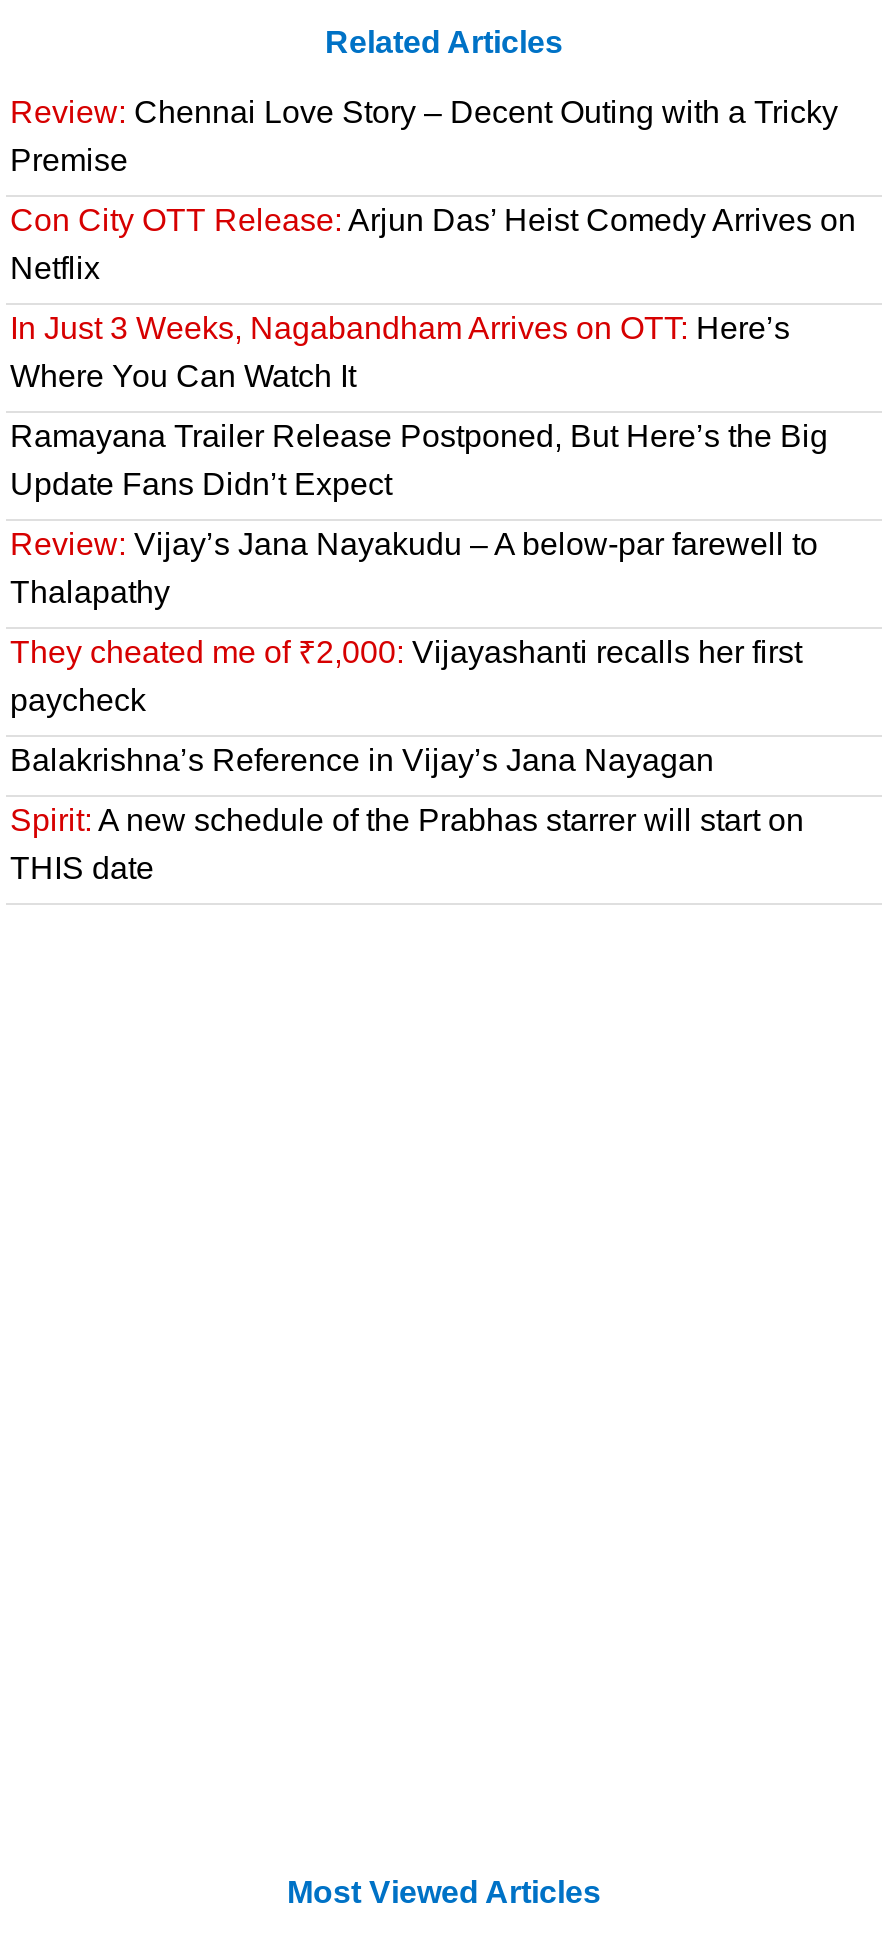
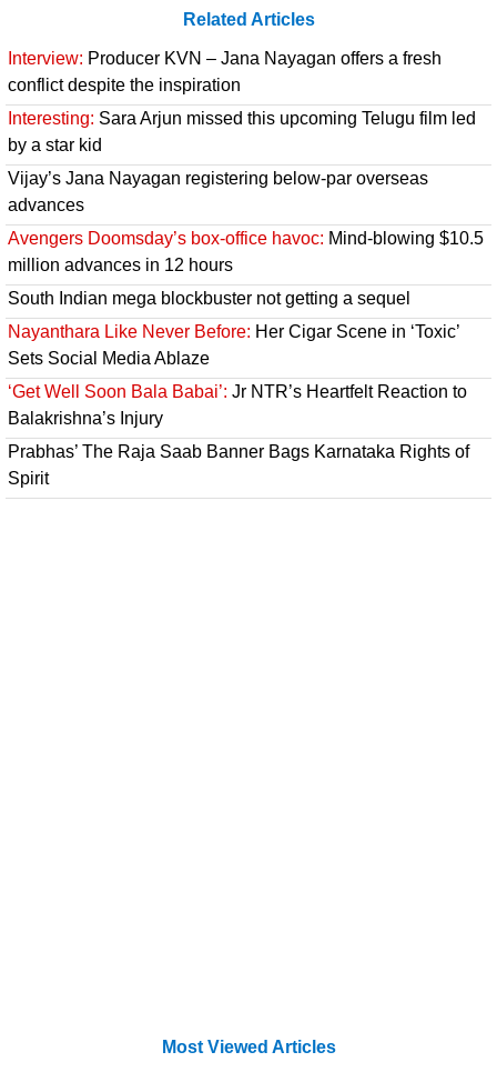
[10,95,838,177] Review: Chennai Love Story – Decent Outing with a Tricky | Premise -> [8,49,442,94] Interview: Producer KVN – Jana Nayagan offers a fresh | conflict despite the inspiration
[10,203,856,285] Con City OTT Release: Arjun Das’ Heist Comedy Arrives on | Netflix -> [8,109,476,154] Interesting: Sara Arjun missed this upcoming Telugu film led | by a star kid
[10,311,790,393] In Just 3 Weeks, Nagabandham Arrives on OTT: Here’s | Where You Can Watch It -> [8,169,428,214] Vijay’s Jana Nayagan registering below-par overseas | advances
[10,419,828,501] Ramayana Trailer Release Postponed, But Here’s the Big | Update Fans Didn’t Expect -> [8,229,484,274] Avengers Doomsday’s box-office havoc: Mind-blowing $10.5 | million advances in 12 hours
[10,527,818,609] Review: Vijay’s Jana Nayakudu – A below-par farewell to | Thalapathy -> [8,289,410,308] South Indian mega blockbuster not getting a sequel
[10,635,802,717] They cheated me of ₹2,000: Vijayashanti recalls her first | paycheck -> [8,322,459,368] Nayanthara Like Never Before: Her Cigar Scene in ‘Toxic’ | Sets Social Media Ablaze
[10,743,714,777] Balakrishna’s Reference in Vijay’s Jana Nayagan -> [8,382,467,428] ‘Get Well Soon Bala Babai’: Jr NTR’s Heartfelt Reaction to | Balakrishna’s Injury
[10,803,804,885] Spirit: A new schedule of the Prabhas starrer will start on | THIS date -> [8,442,469,488] Prabhas’ The Raja Saab Banner Bags Karnataka Rights of | Spirit

